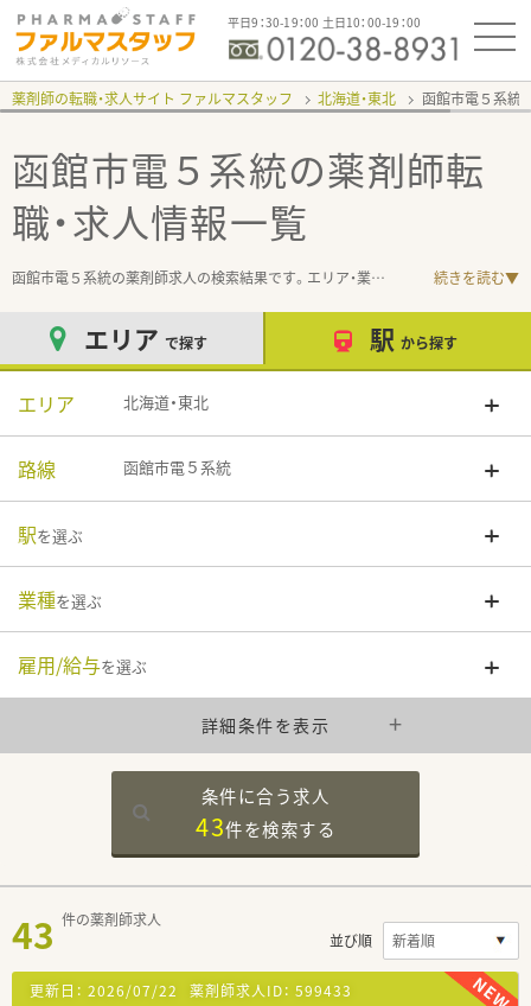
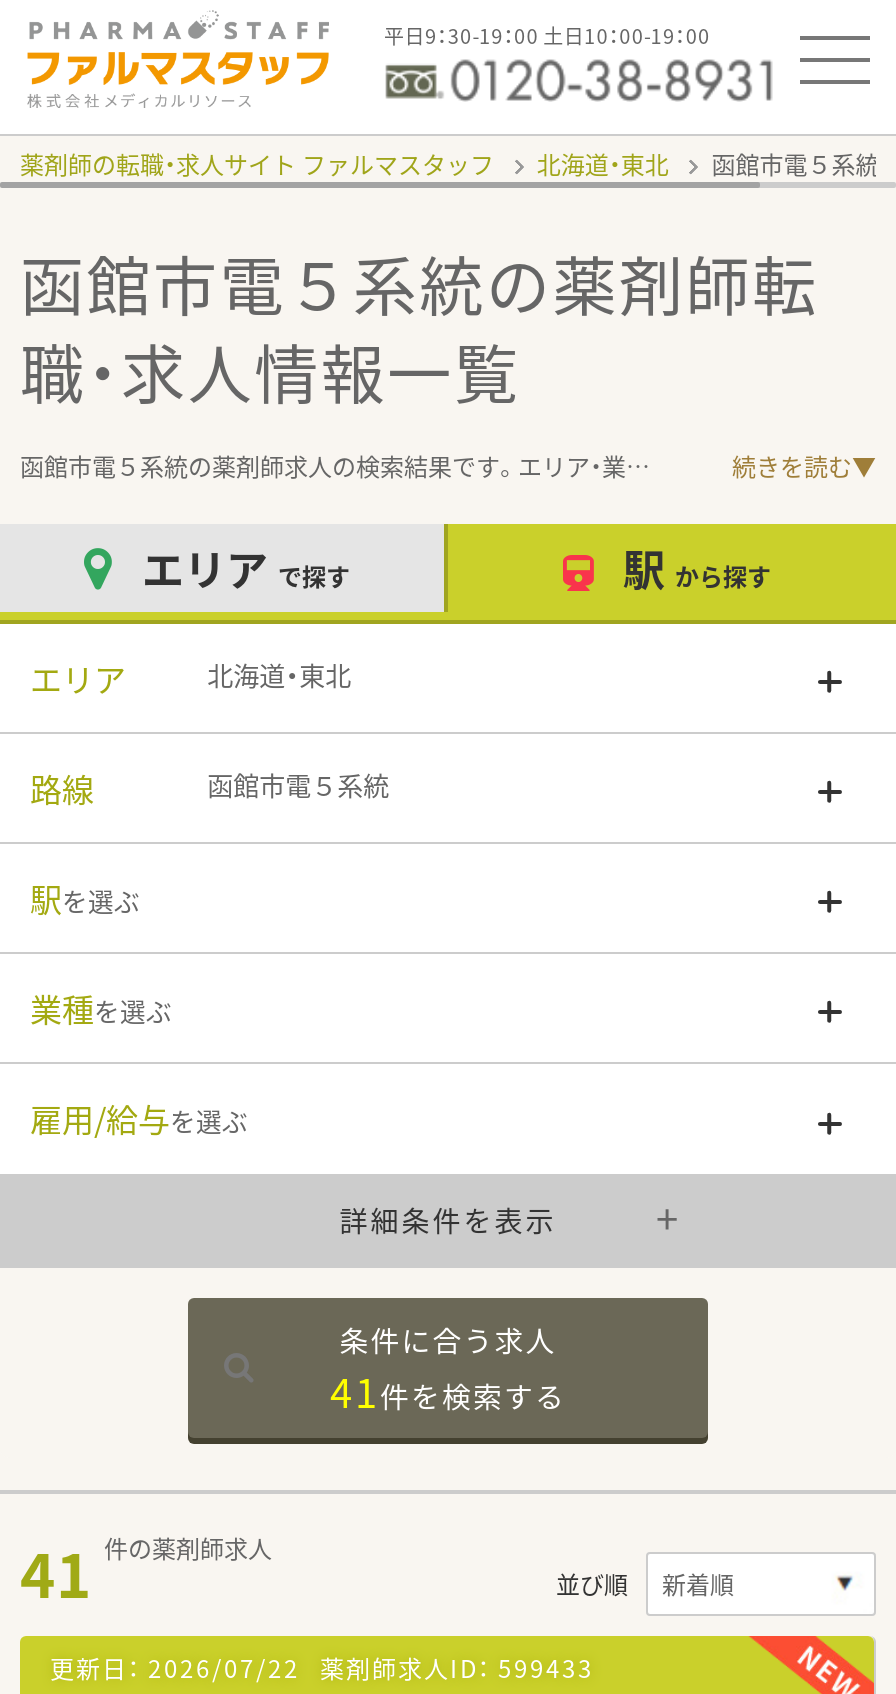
[196,810,335,844] 43件を検索する -> [330,1363,566,1421] 41件を検索する
[12,908,161,961] 43 件の薬剤師求人 -> [20,1529,272,1619] 41 件の薬剤師求人

